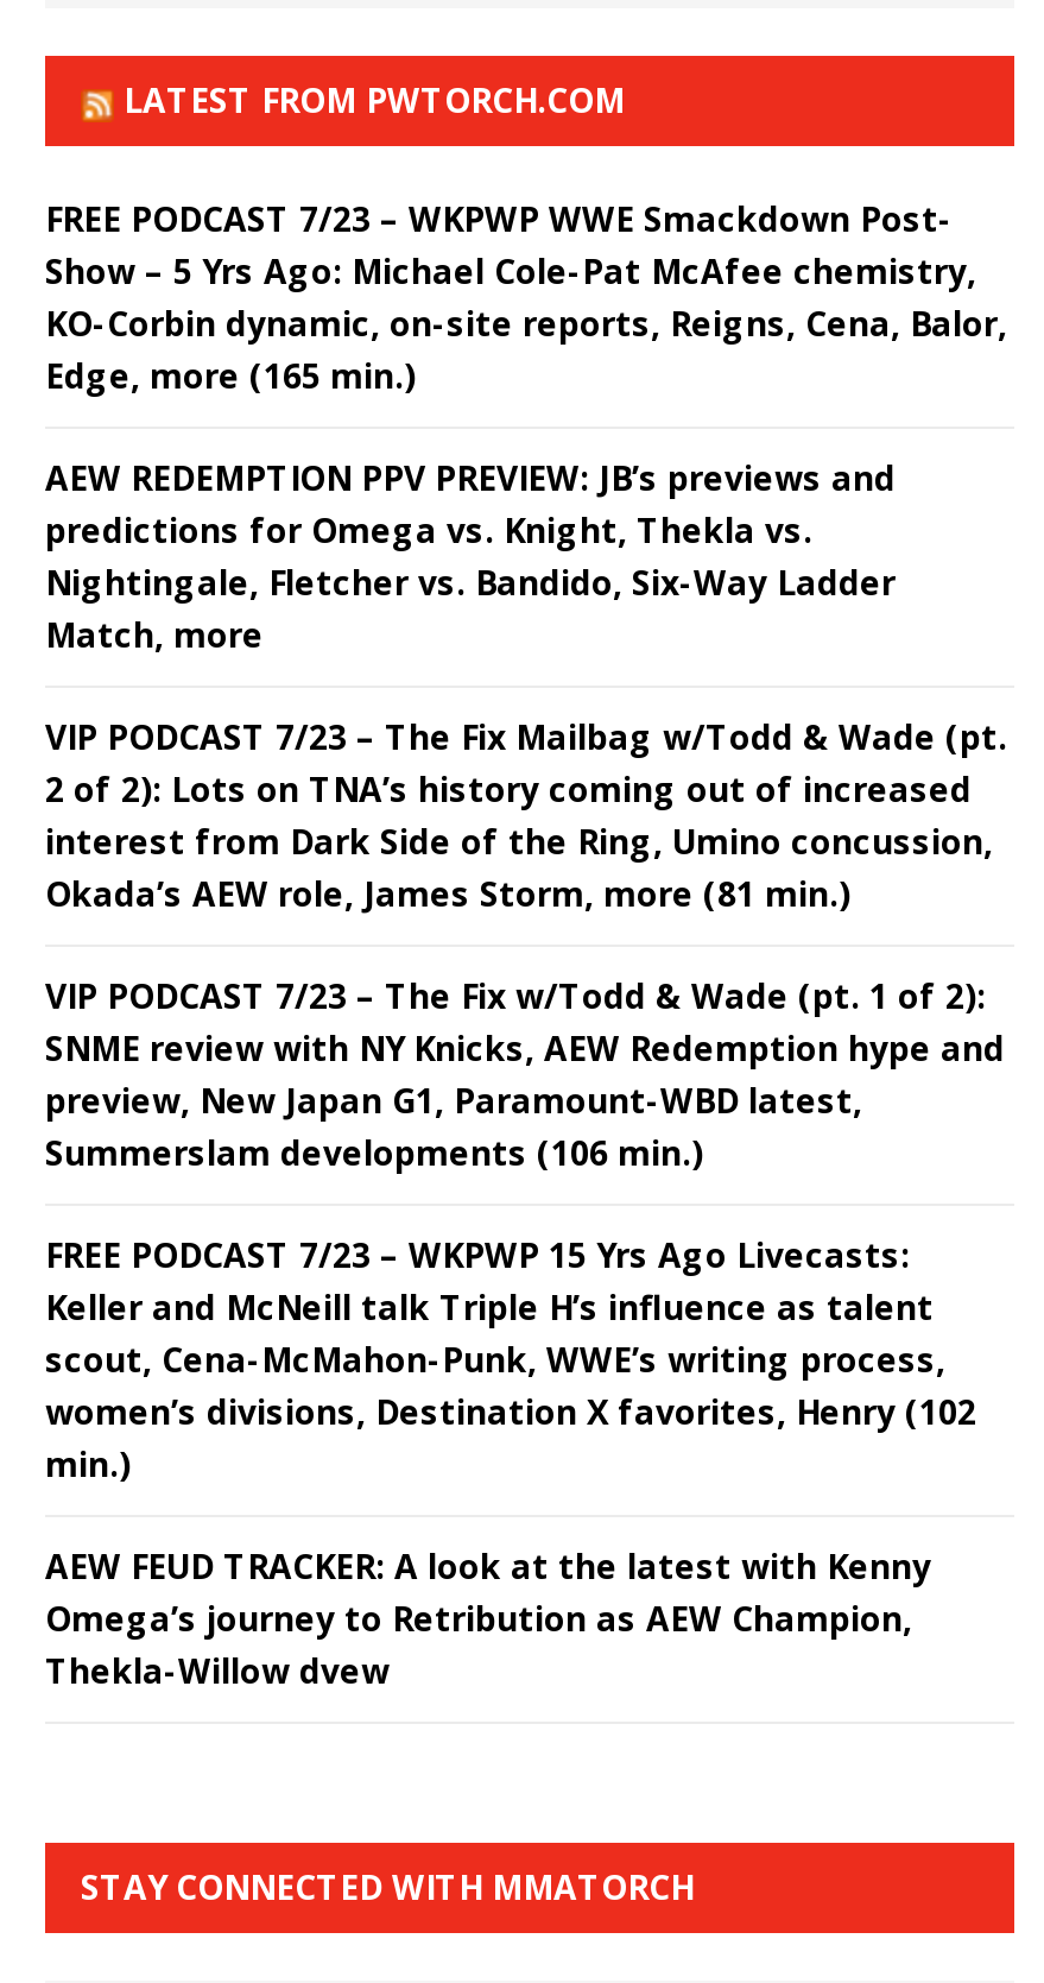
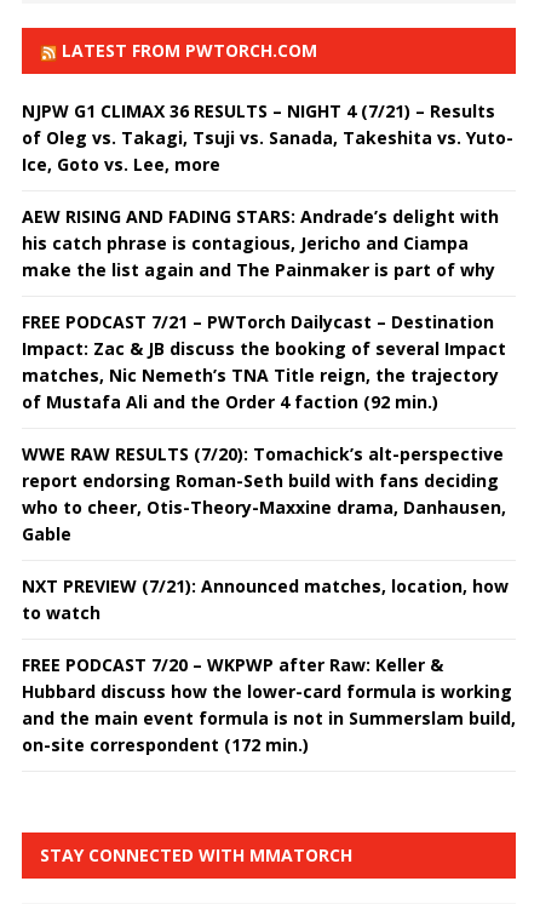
[45,195,1007,397] FREE PODCAST 7/23 – WKPWP WWE Smackdown Post- | Show – 5 Yrs Ago: Michael Cole-Pat McAfee chemistry, | KO-Corbin dynamic, on-site reports, Reigns, Cena, Balor, | Edge, more (165 min.) -> [22,99,513,175] NJPW G1 CLIMAX 36 RESULTS – NIGHT 4 (7/21) – Results | of Oleg vs. Takagi, Tsuji vs. Sanada, Takeshita vs. Yuto- | Ice, Goto vs. Lee, more
[45,454,896,656] AEW REDEMPTION PPV PREVIEW: JB’s previews and | predictions for Omega vs. Knight, Thekla vs. | Nightingale, Fletcher vs. Bandido, Six-Way Ladder | Match, more -> [22,204,499,281] AEW RISING AND FADING STARS: Andrade’s delight with | his catch phrase is contagious, Jericho and Ciampa | make the list again and The Painmaker is part of why
[45,713,1007,915] VIP PODCAST 7/23 – The Fix Mailbag w/Todd & Wade (pt. | 2 of 2): Lots on TNA’s history coming out of increased | interest from Dark Side of the Ring, Umino concussion, | Okada’s AEW role, James Storm, more (81 min.) -> [22,310,506,413] FREE PODCAST 7/21 – PWTorch Dailycast – Destination | Impact: Zac & JB discuss the booking of several Impact | matches, Nic Nemeth’s TNA Title reign, the trajectory | of Mustafa Ali and the Order 4 faction (92 min.)
[45,972,1005,1174] VIP PODCAST 7/23 – The Fix w/Todd & Wade (pt. 1 of 2): | SNME review with NY Knicks, AEW Redemption hype and | preview, New Japan G1, Paramount-WBD latest, | Summerslam developments (106 min.) -> [22,442,506,545] WWE RAW RESULTS (7/20): Tomachick’s alt-perspective | report endorsing Roman-Seth build with fans deciding | who to cheer, Otis-Theory-Maxxine drama, Danhausen, | Gable
[45,1231,976,1485] FREE PODCAST 7/23 – WKPWP 15 Yrs Ago Livecasts: | Keller and McNeill talk Triple H’s influence as talent | scout, Cena-McMahon-Punk, WWE’s writing process, | women’s divisions, Destination X favorites, Henry (102 | min.) -> [22,574,509,623] NXT PREVIEW (7/21): Announced matches, location, how | to watch
[45,1542,931,1692] AEW FEUD TRACKER: A look at the latest with Kenny | Omega’s journey to Retribution as AEW Champion, | Thekla-Willow dvew -> [22,653,516,756] FREE PODCAST 7/20 – WKPWP after Raw: Keller & | Hubbard discuss how the lower-card formula is working | and the main event formula is not in Summerslam build, | on-site correspondent (172 min.)

